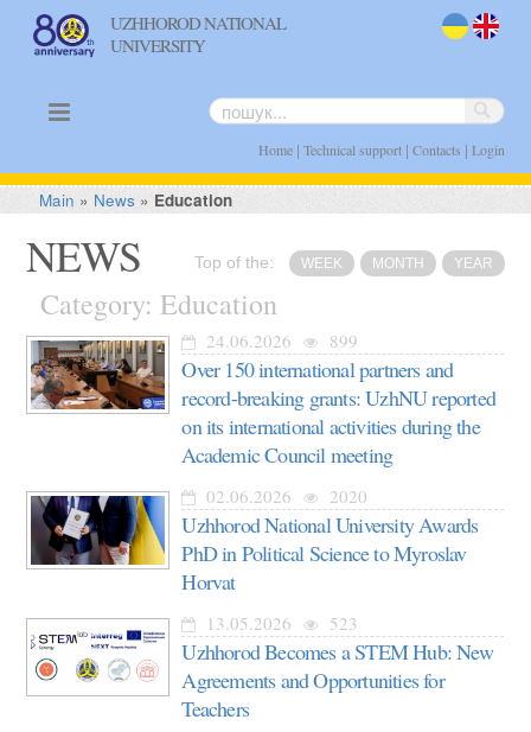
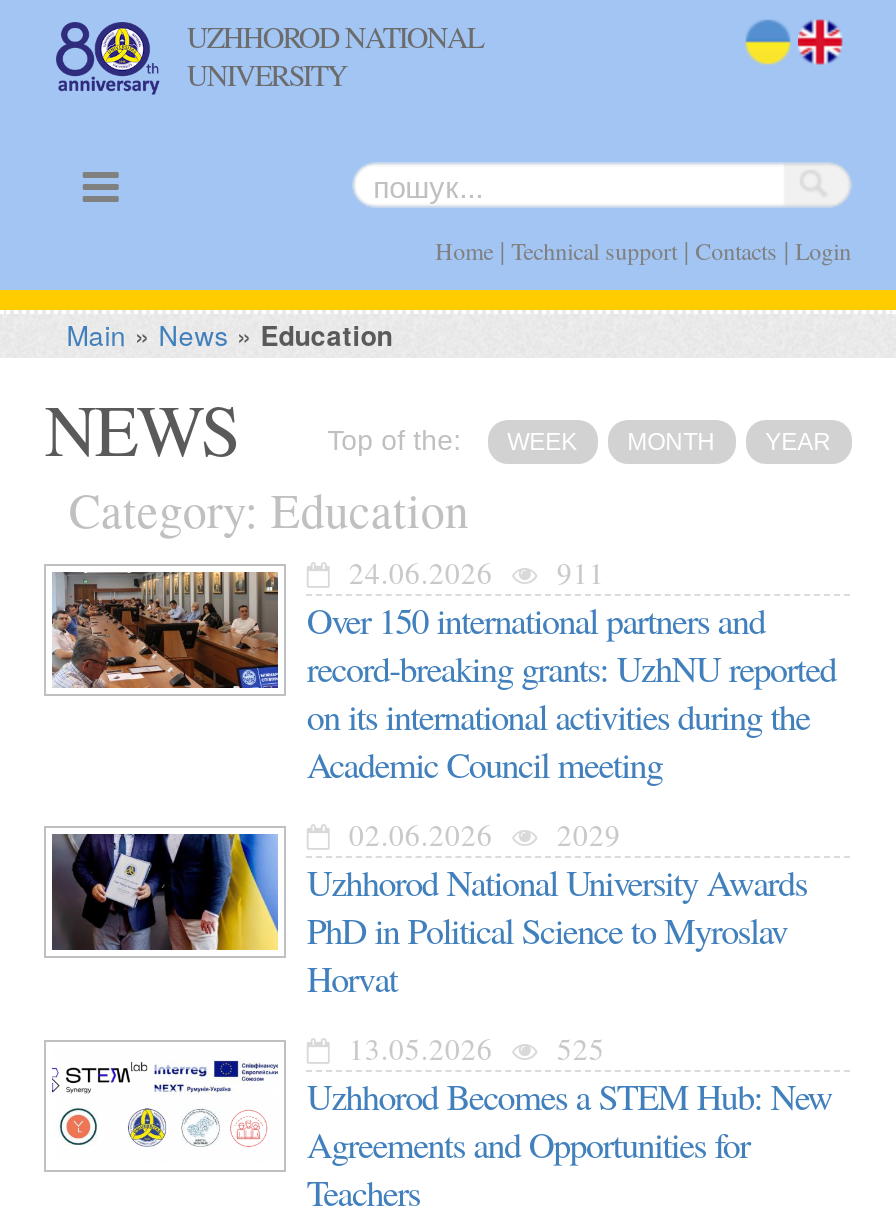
[202,328,358,352] 24.06.2026 899 -> [341,551,605,591] 24.06.2026 911
[202,484,368,507] 02.06.2026 2020 -> [341,813,621,853] 02.06.2026 2029
[202,611,358,634] 13.05.2026 523 -> [341,1027,605,1067] 13.05.2026 525

